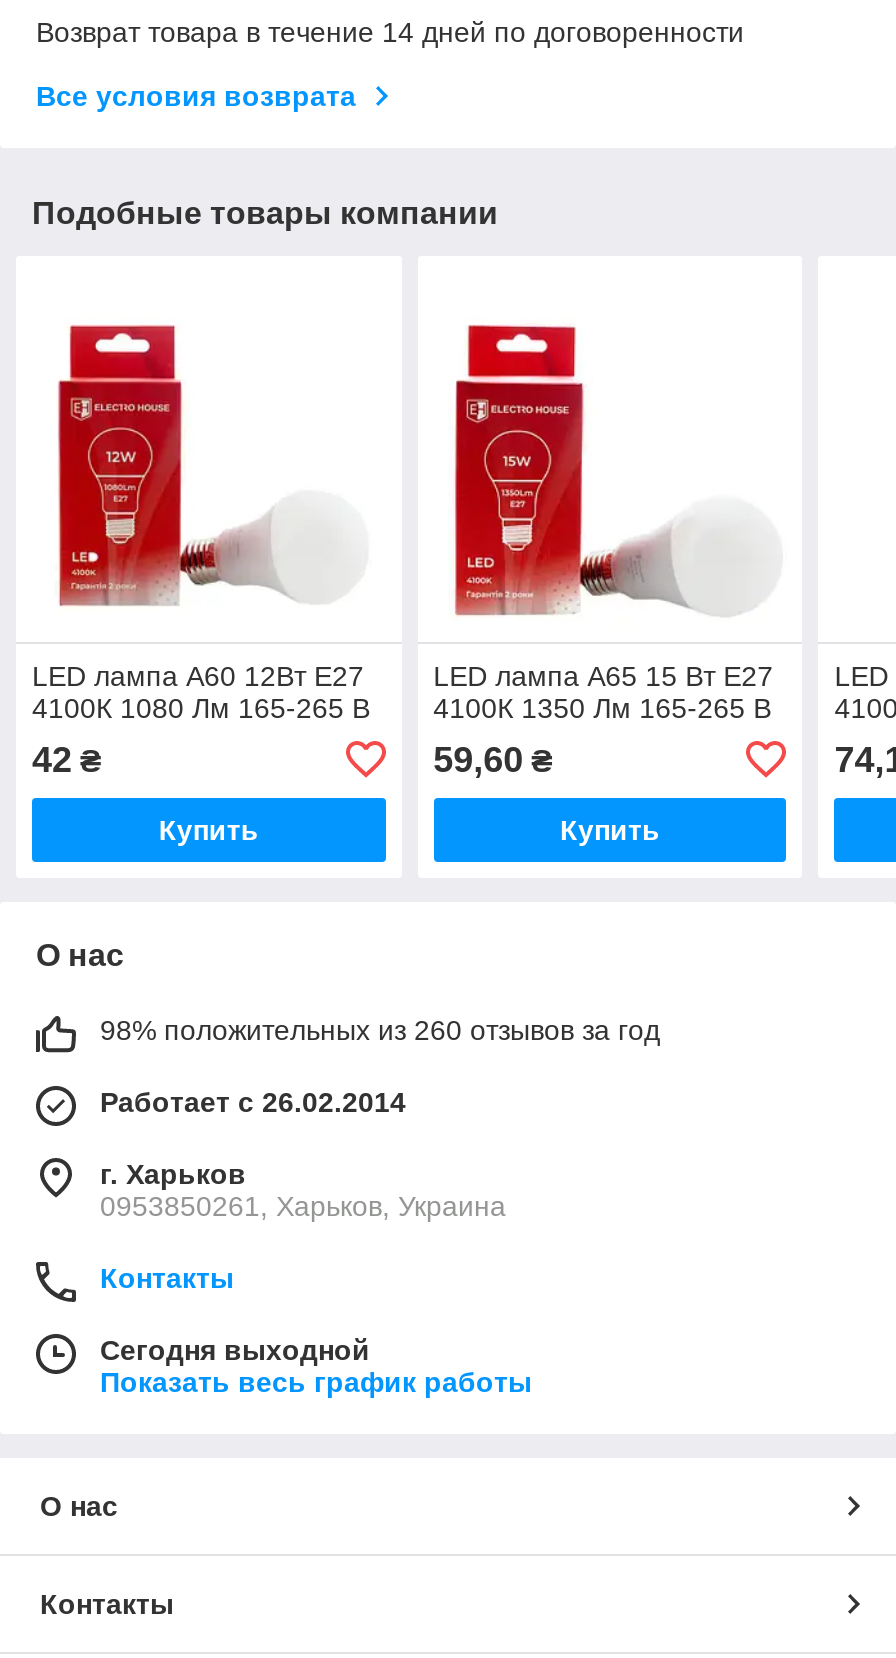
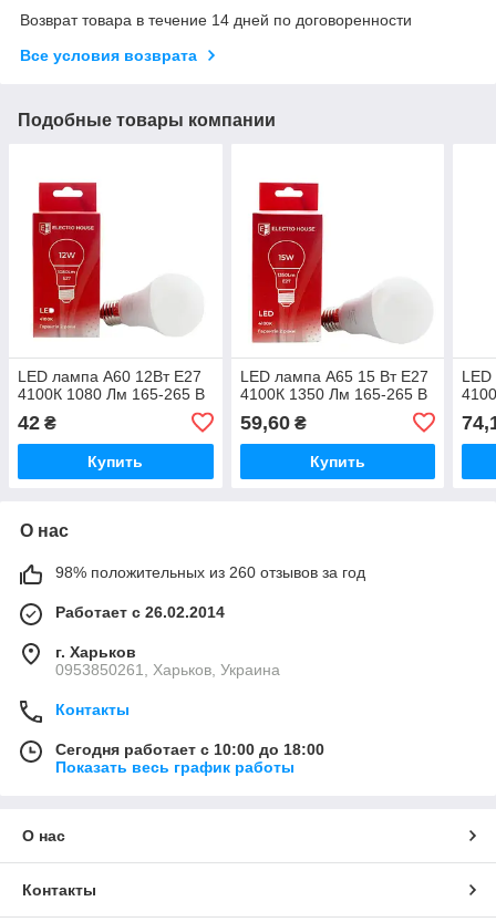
[100,1334,370,1366] Сегодня выходной -> [55,740,324,758] Сегодня работает с 10:00 до 18:00

